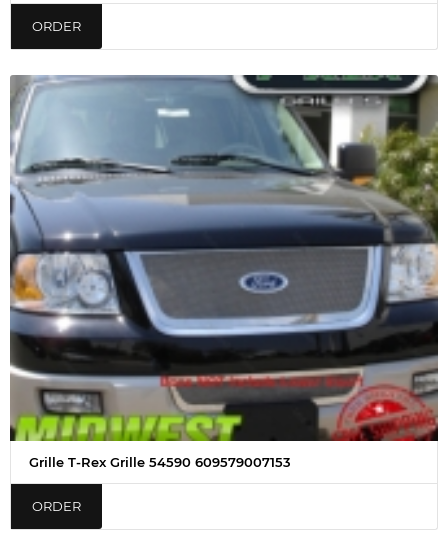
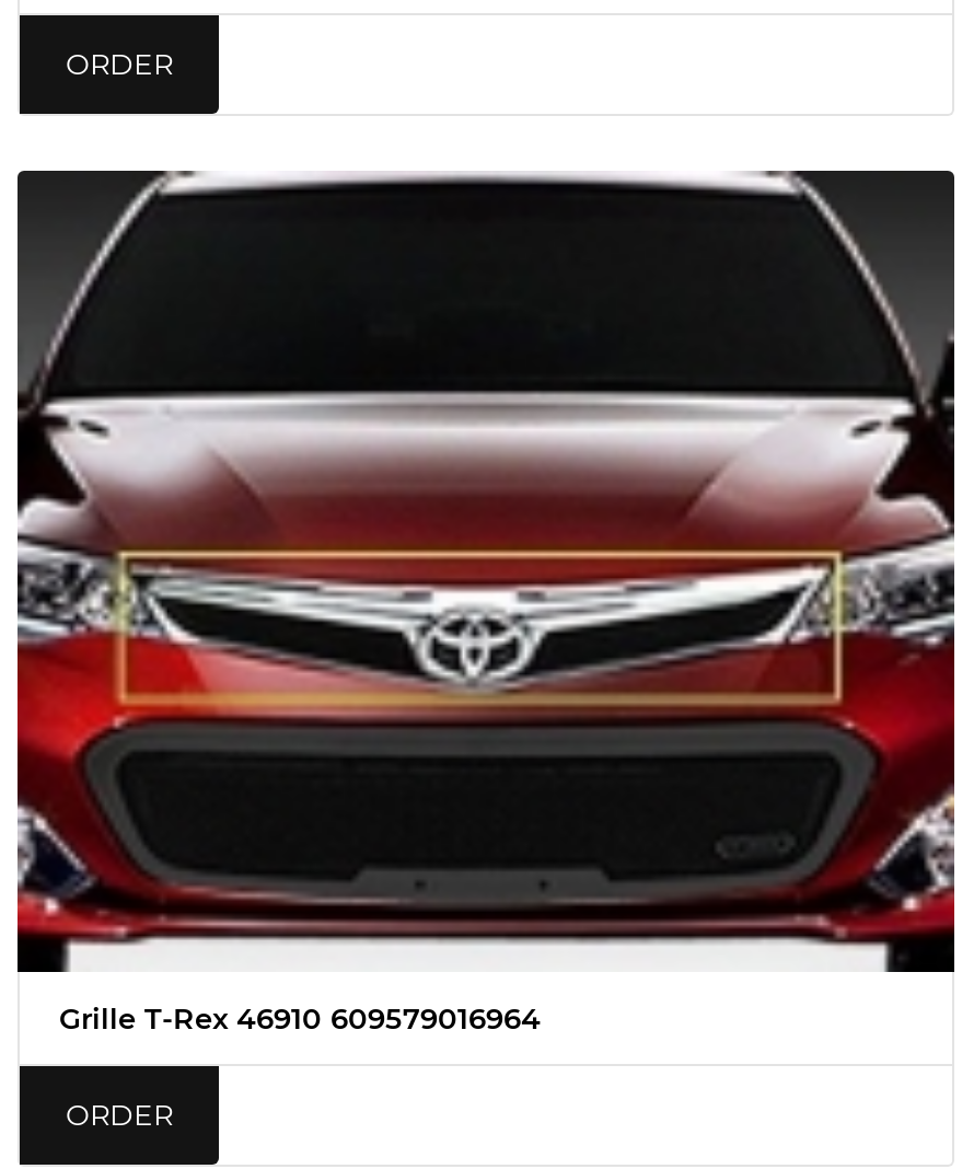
[9,74,439,470] [image] | Grille T-Rex Grille 54590 609579007153 -> [15,169,956,1035] [image] | Grille T-Rex 46910 609579016964

